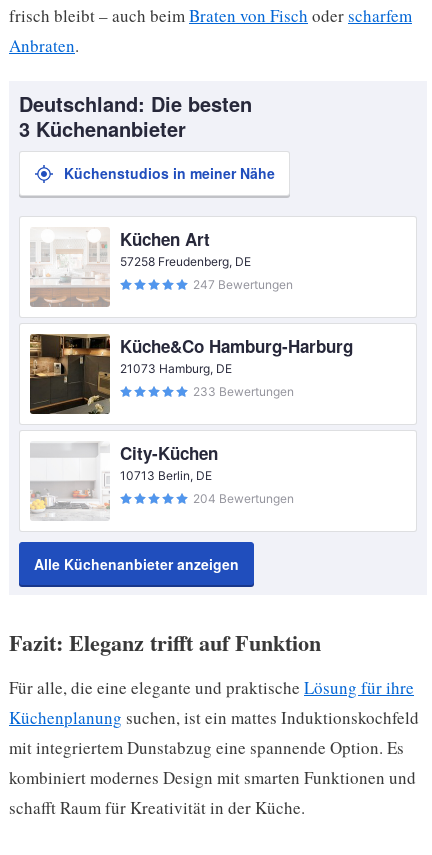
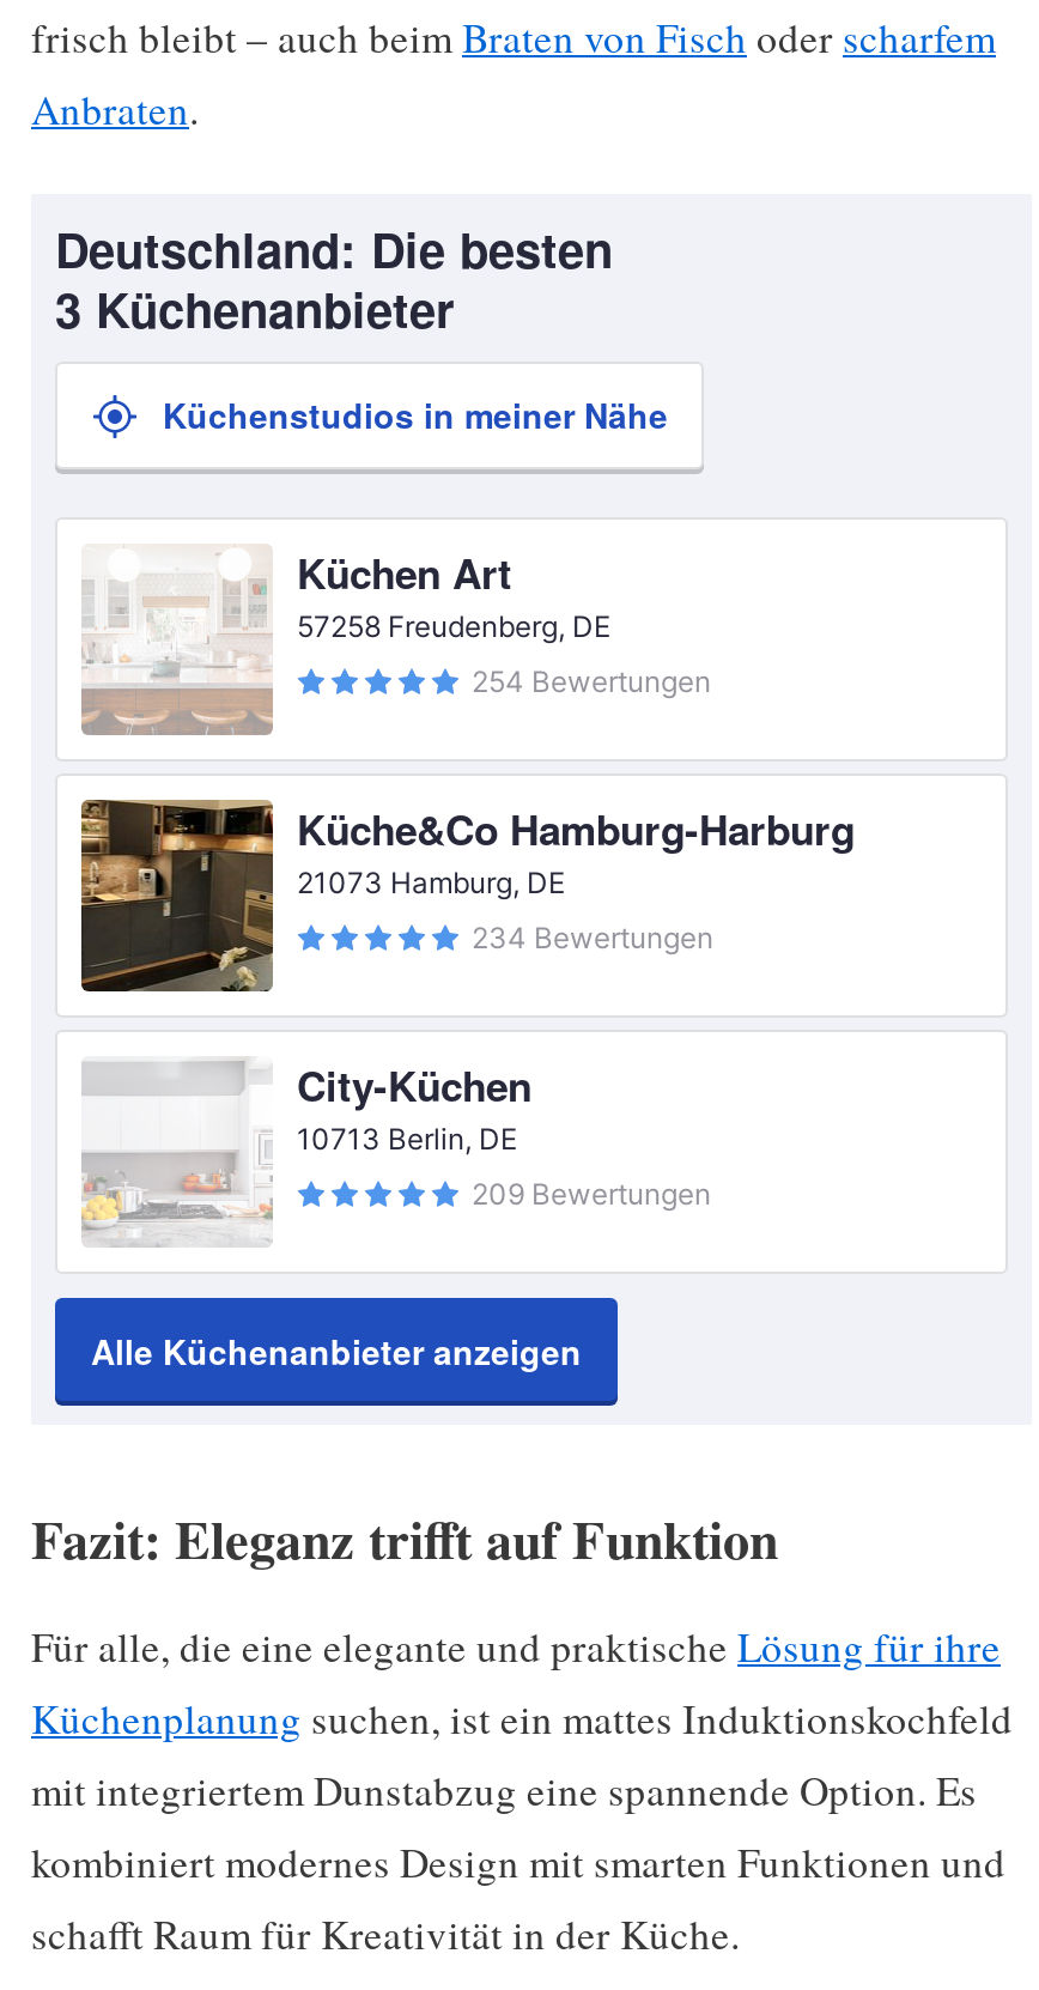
[193,277,293,292] 247 Bewertungen -> [472,664,711,700] 254 Bewertungen
[193,384,294,399] 233 Bewertungen -> [472,920,713,956] 234 Bewertungen
[193,491,294,506] 204 Bewertungen -> [472,1177,711,1212] 209 Bewertungen

